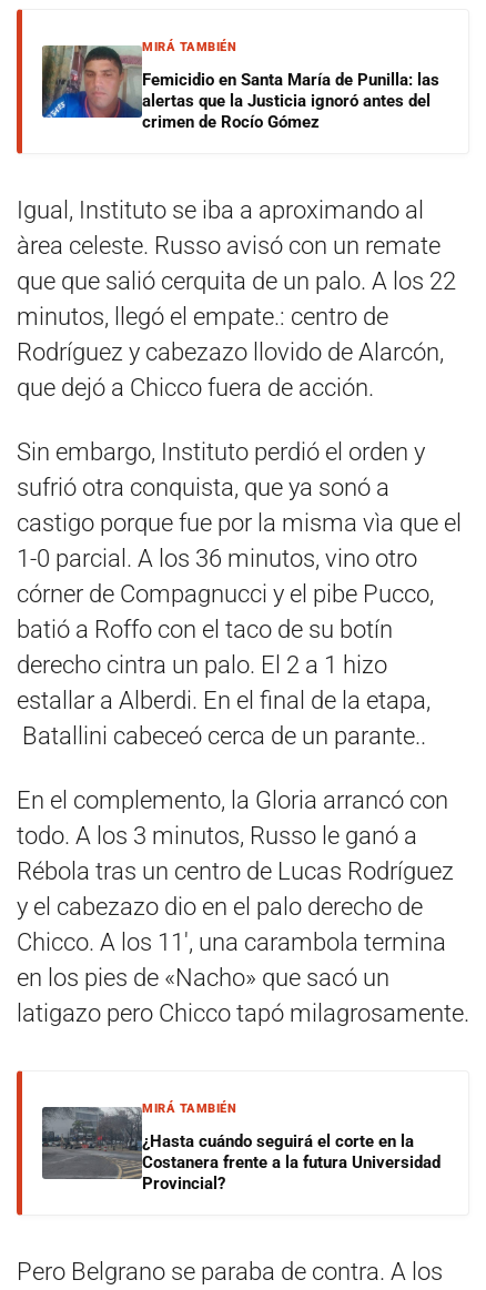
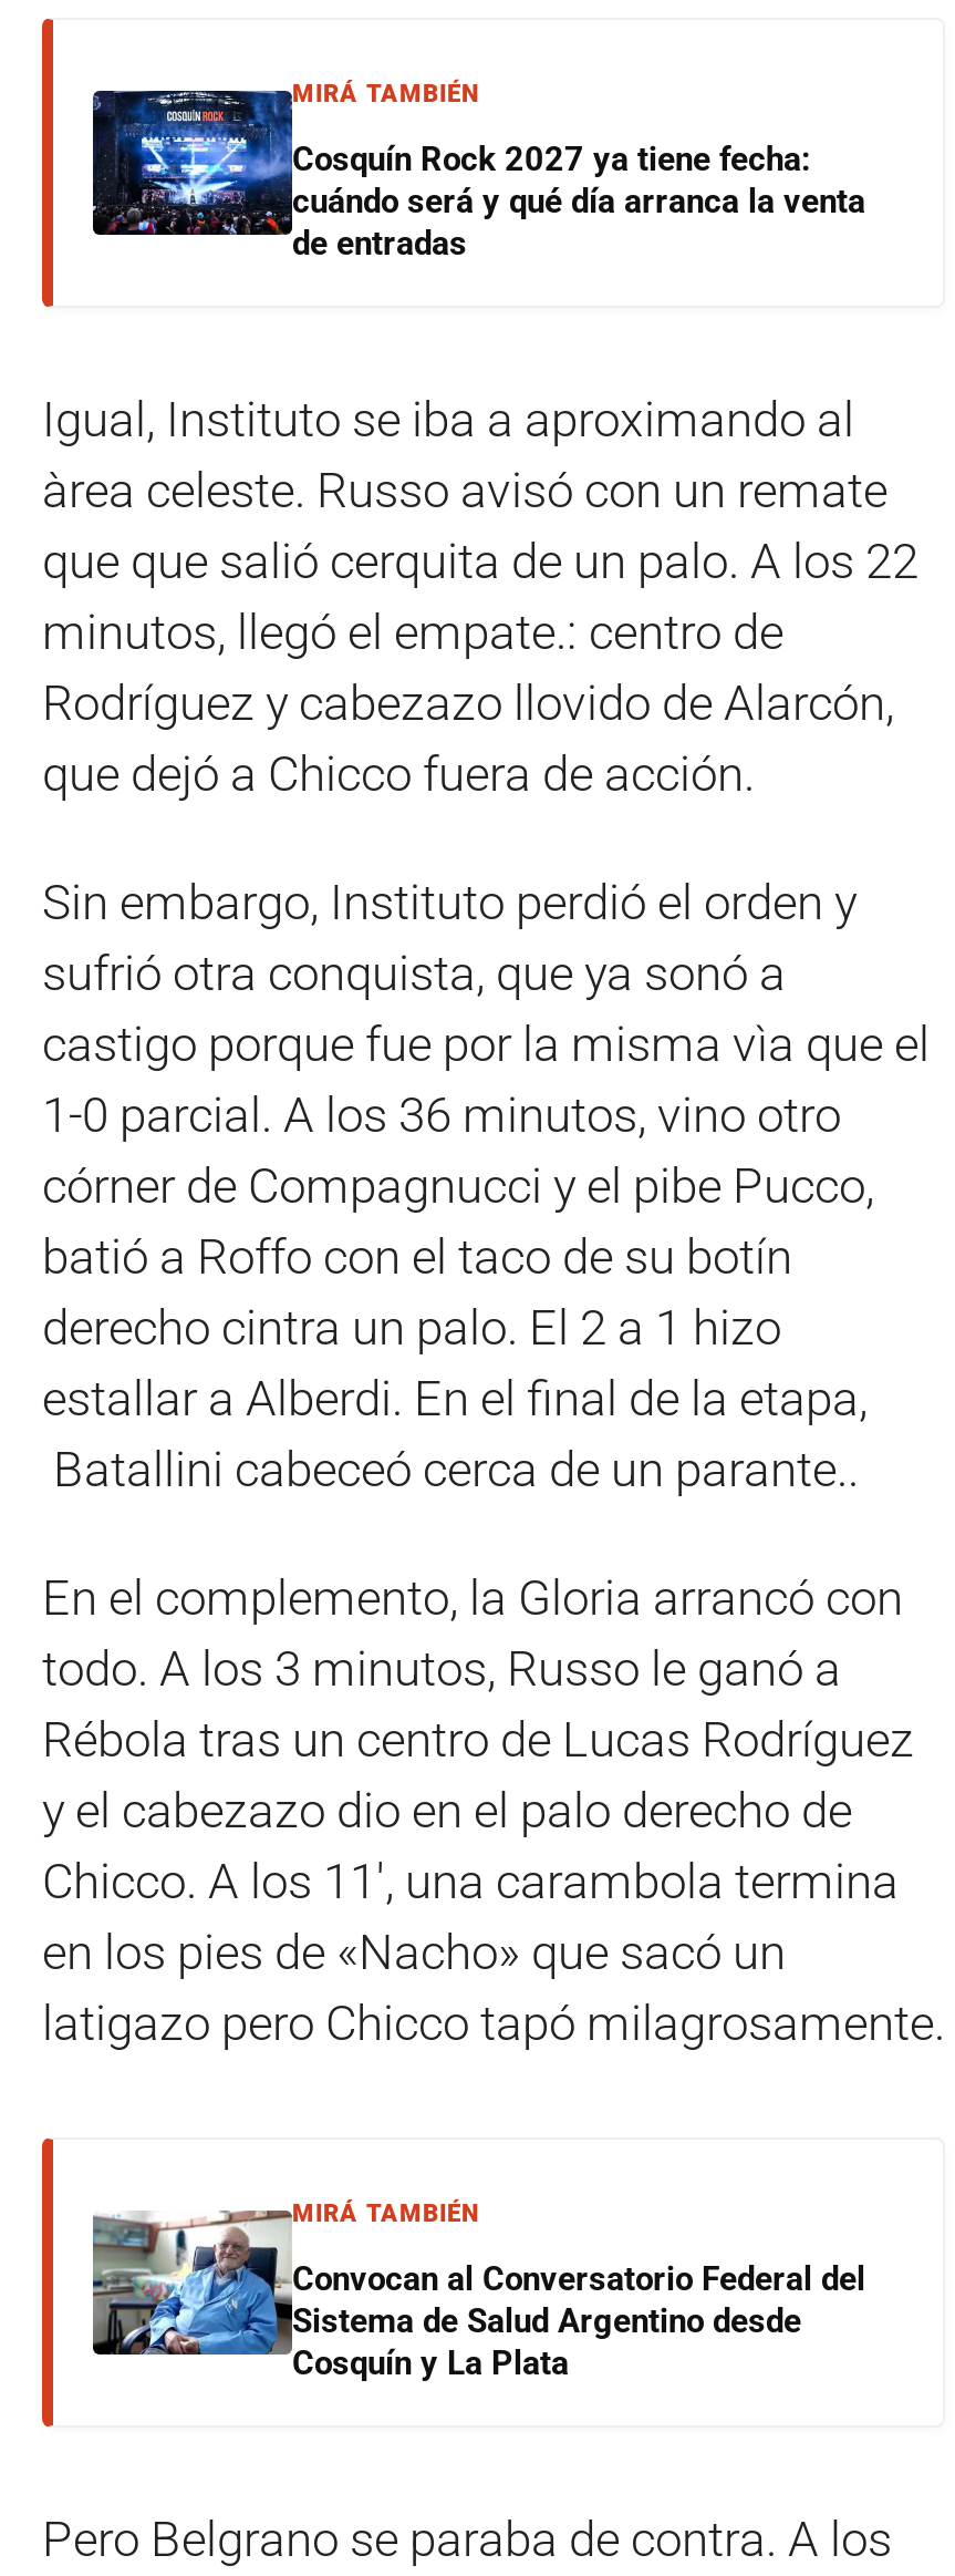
[41,44,439,131] [image] | Femicidio en Santa María de Punilla: las | alertas que la Justicia ignoró antes del | crimen de Rocío Gómez -> [91,89,865,262] [image] | Cosquín Rock 2027 ya tiene fecha: | cuándo será y qué día arranca la venta | de entradas
[41,1106,441,1193] [image] | ¿Hasta cuándo seguirá el corte en la | Costanera frente a la futura Universidad | Provincial? -> [93,2211,865,2382] [image] | Convocan al Conversatorio Federal del | Sistema de Salud Argentino desde | Cosquín y La Plata

